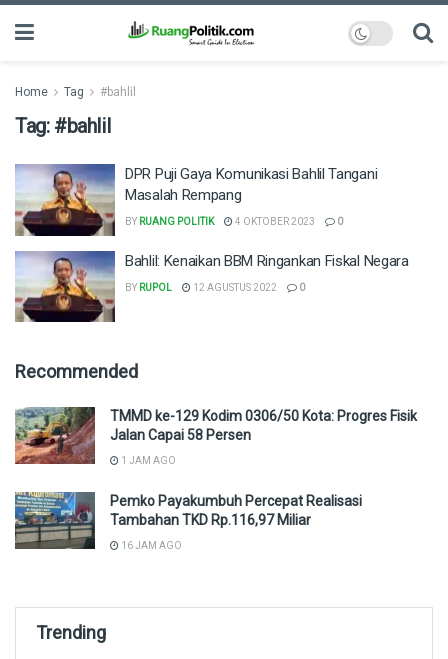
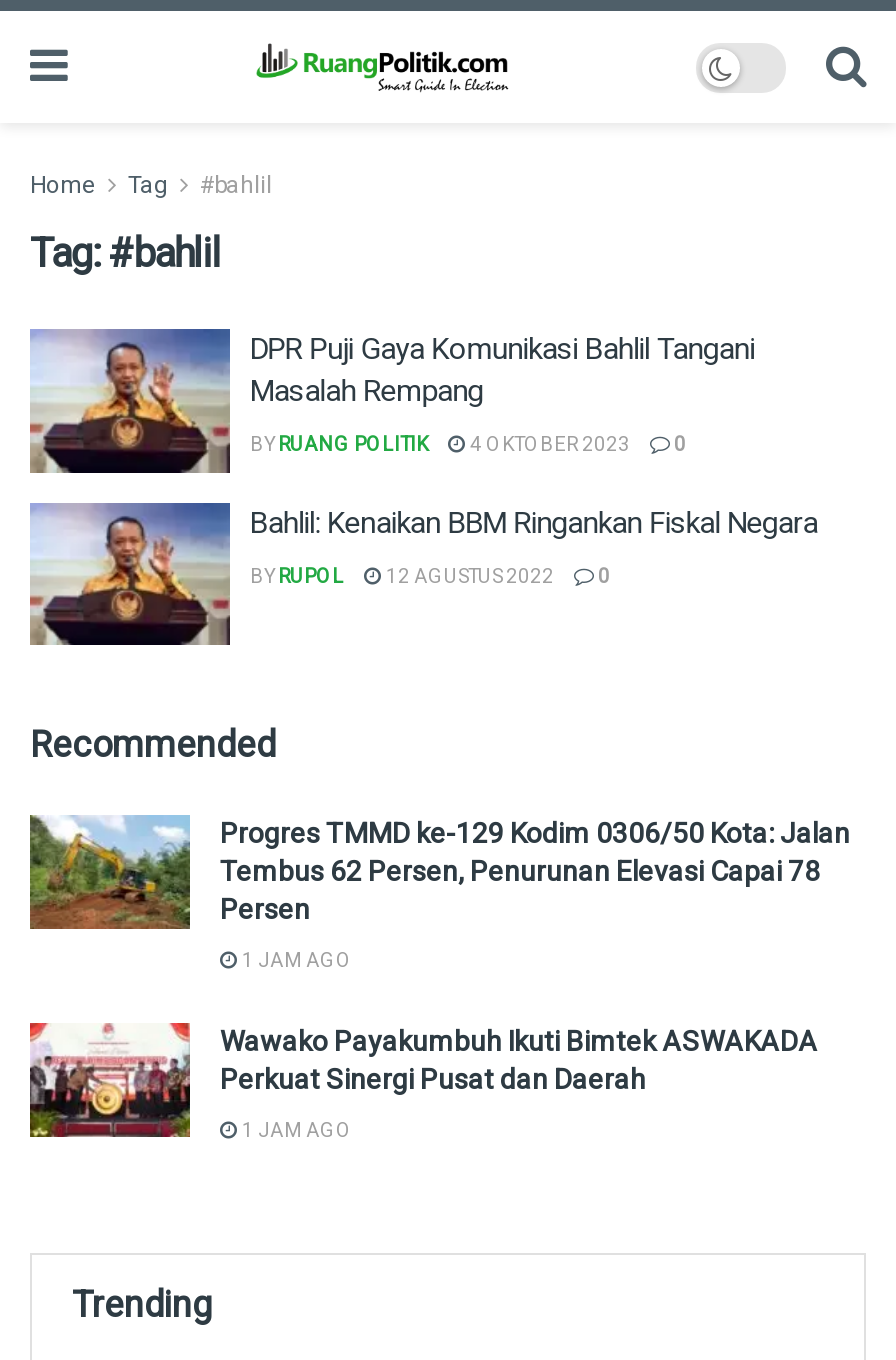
[14,406,417,465] [image] | TMMD ke-129 Kodim 0306/50 Kota: Progres Fisik | Jalan Capai 58 Persen -> [28,813,850,927] [image] | Progres TMMD ke-129 Kodim 0306/50 Kota: Jalan | Tembus 62 Persen, Penurunan Elevasi Capai 78 | Persen
[14,491,362,550] [image] | Pemko Payakumbuh Percepat Realisasi | Tambahan TKD Rp.116,97 Miliar -> [28,1021,818,1139] [image] | Wawako Payakumbuh Ikuti Bimtek ASWAKADA | Perkuat Sinergi Pusat dan Daerah
[119,540,182,551] 16 JAM AGO -> [238,1119,352,1141] 1 JAM AGO

